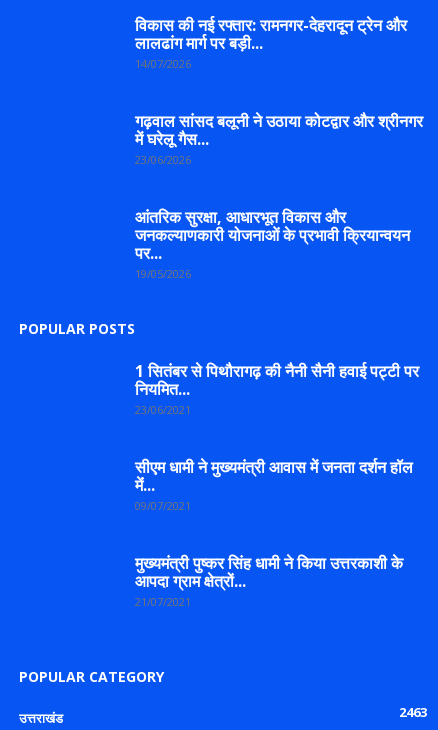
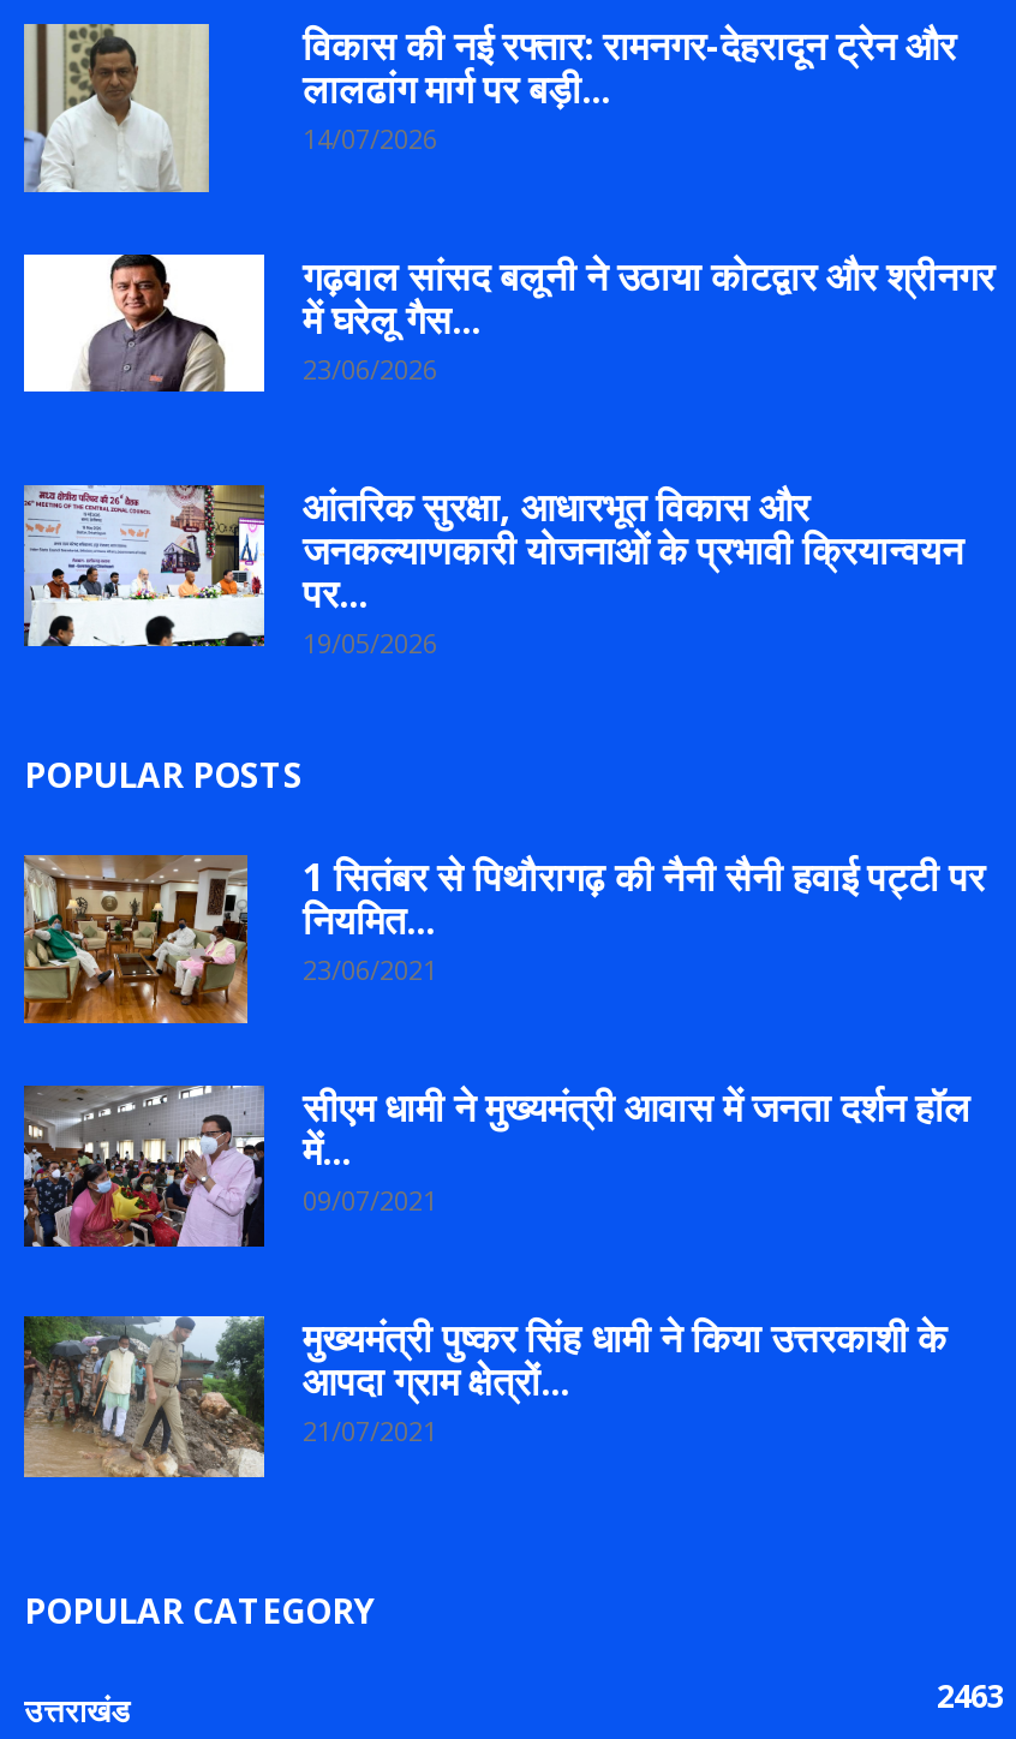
none -> [22,22,211,195] [image]
none -> [22,252,267,394] [image]
none -> [22,483,267,649] [image]
none -> [22,853,250,1026] [image]
none -> [22,1083,267,1249] [image]
none -> [22,1314,267,1480] [image]

